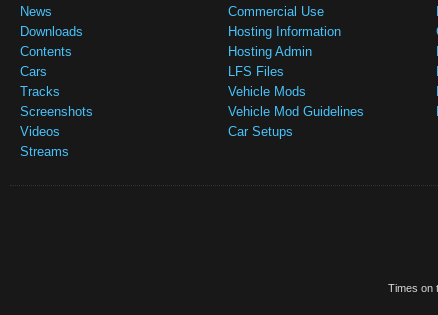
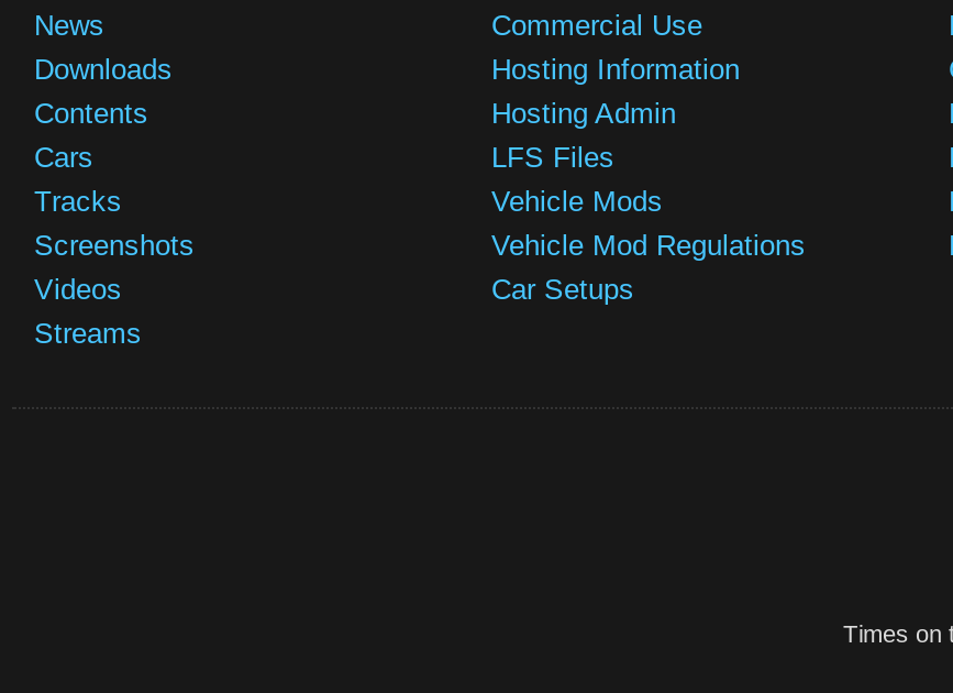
[228,104,364,119] Vehicle Mod Guidelines -> [491,229,806,262] Vehicle Mod Regulations

